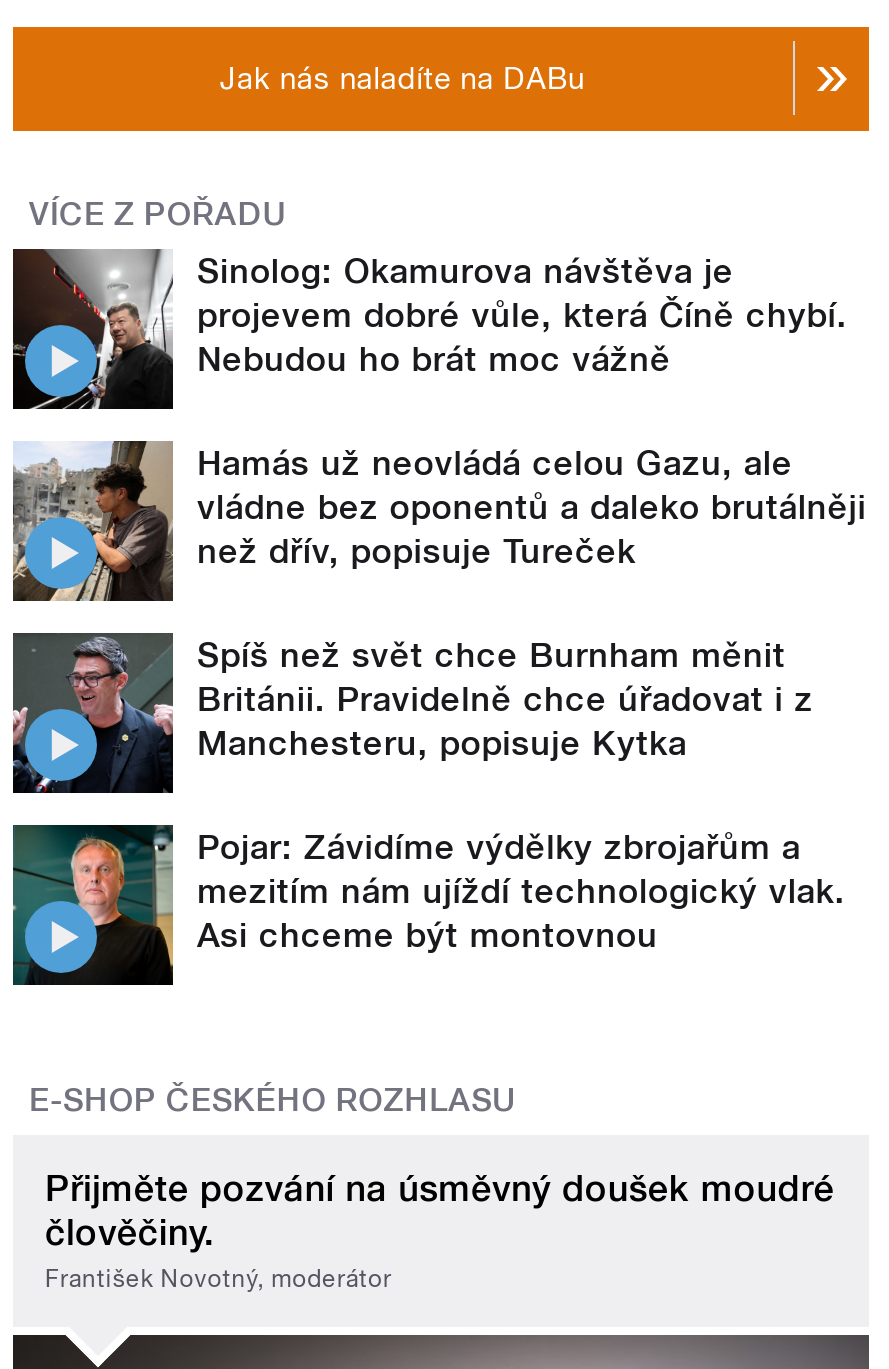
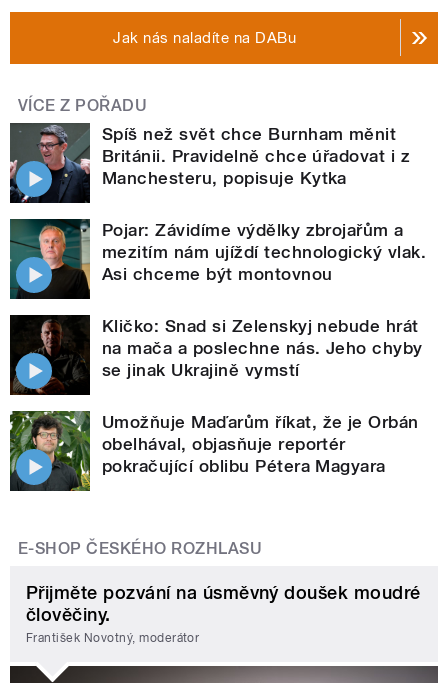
[11,249,866,571] [image] | Sinolog: Okamurova návštěva je | projevem dobré vůle, která Číně chybí. | Nebudou ho brát moc vážně | Hamás už neovládá celou Gazu, ale | vládne bez oponentů a daleko brutálněji | než dřív, popisuje Tureček -> none
[11,439,171,603] [image] -> none
moved [13,635,845,955] -> [10,124,426,284]: [image] | Spíš než svět chce Burnham měnit | Británii. Pravidelně chce úřadovat i z | Manchesteru, popisuje Kytka | Pojar: Závidíme výdělky zbrojařům a | mezitím nám ujíždí technologický vlak. | Asi chceme být montovnou
none -> [9,315,423,476] [image] | Kličko: Snad si Zelenskyj nebude hrát | na mača a poslechne nás. Jeho chyby | se jinak Ukrajině vymstí | Umožňuje Maďarům říkat, že je Orbán | obelhával, objasňuje reportér | pokračující oblibu Pétera Magyara
none -> [10,410,91,492] [image]

